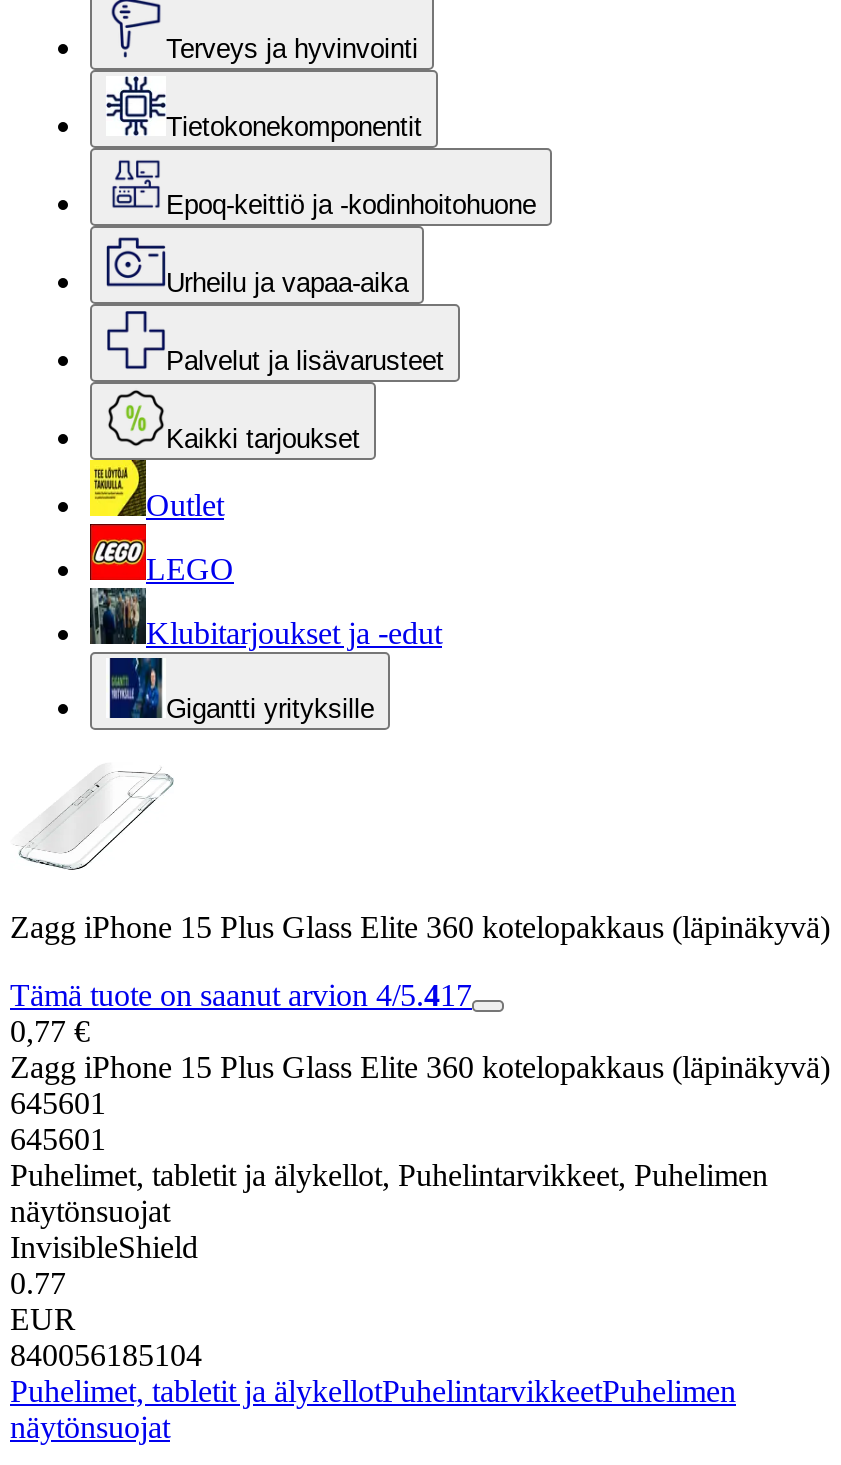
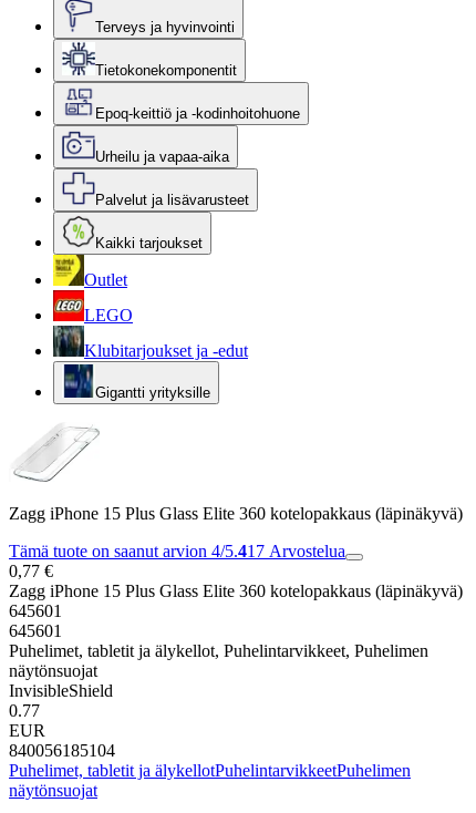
[10,978,472,1012] Tämä tuote on saanut arvion 4/5.417 -> [9,542,345,560] Tämä tuote on saanut arvion 4/5.417 Arvostelua

